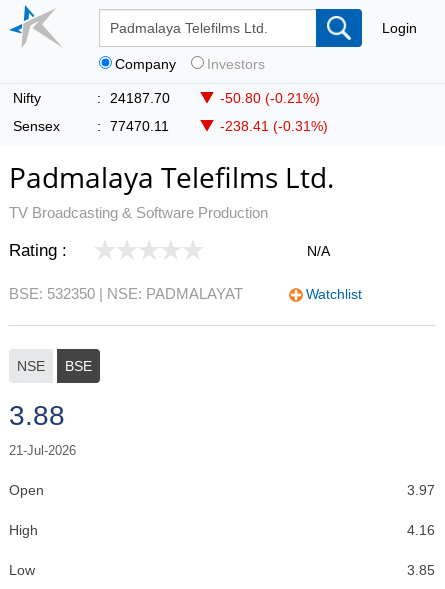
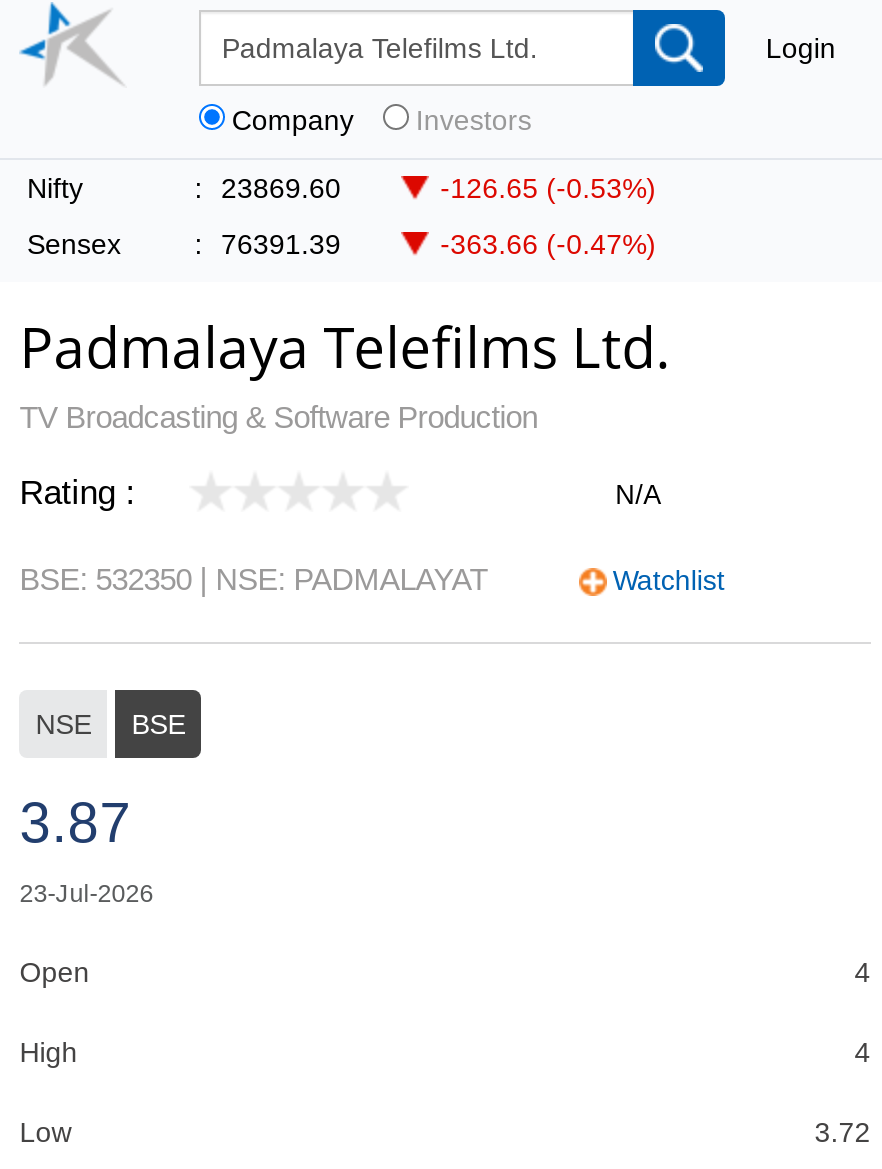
[110,90,170,106] 24187.70 -> [221,172,341,204] 23869.60
[220,90,320,106] -50.80 (-0.21%) -> [440,172,656,204] -126.65 (-0.53%)
[110,118,169,134] 77470.11 -> [221,228,341,260] 76391.39
[220,118,328,134] -238.41 (-0.31%) -> [440,228,656,260] -363.66 (-0.47%)
[9,400,76,458] 3.88 | 21-Jul-2026 -> [19,792,153,908] 3.87 | 23-Jul-2026
[407,482,435,498] 3.97 -> [855,956,871,988] 4
[407,522,435,538] 4.16 -> [855,1036,871,1068] 4
[407,562,435,578] 3.85 -> [815,1116,871,1148] 3.72

